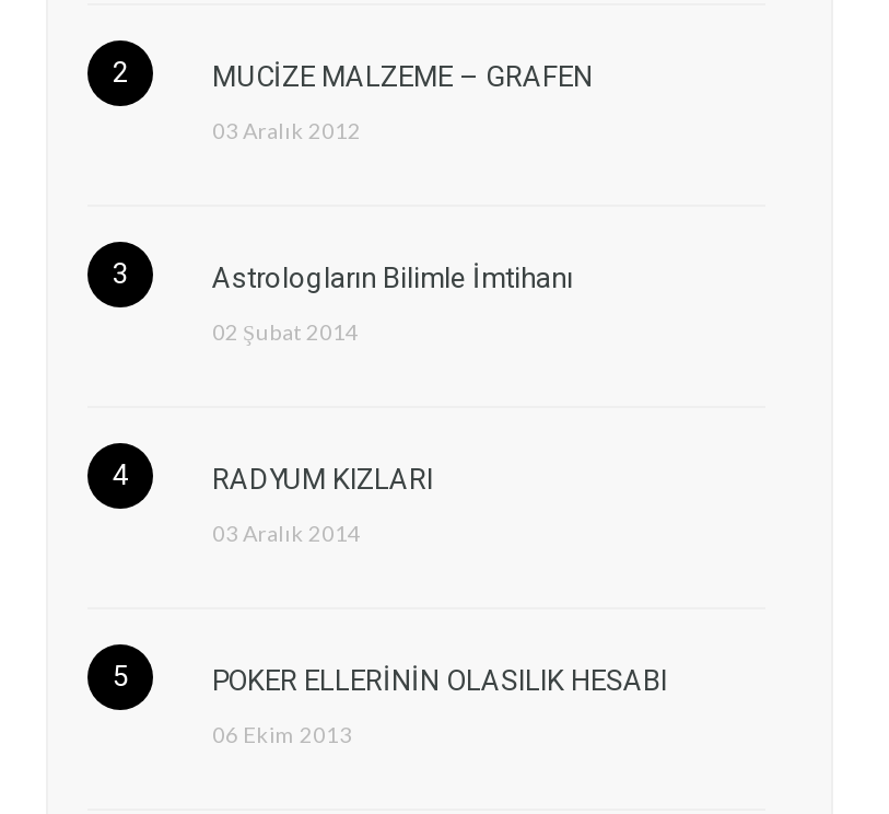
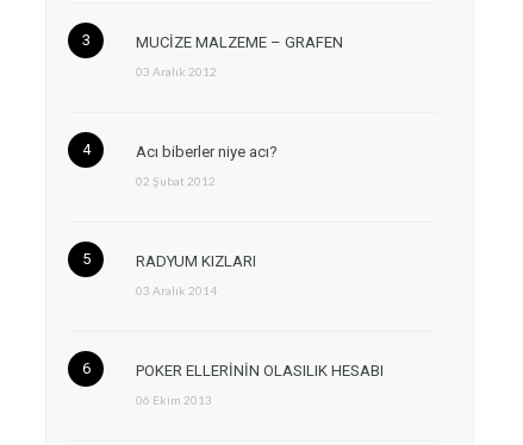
[212,263,573,295] Astrologların Bilimle İmtihanı -> [136,143,278,161] Acı biberler niye acı?
[212,319,359,346] 02 Şubat 2014 -> [136,174,216,189] 02 Şubat 2012

